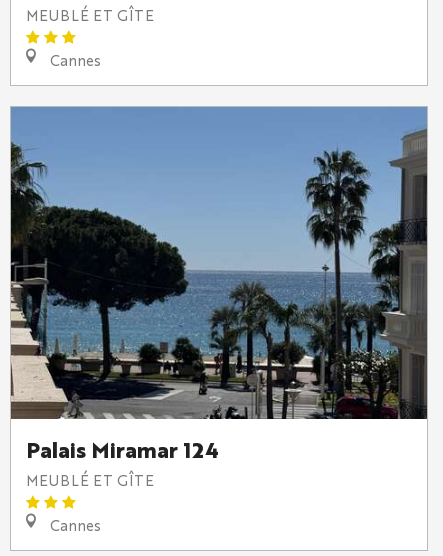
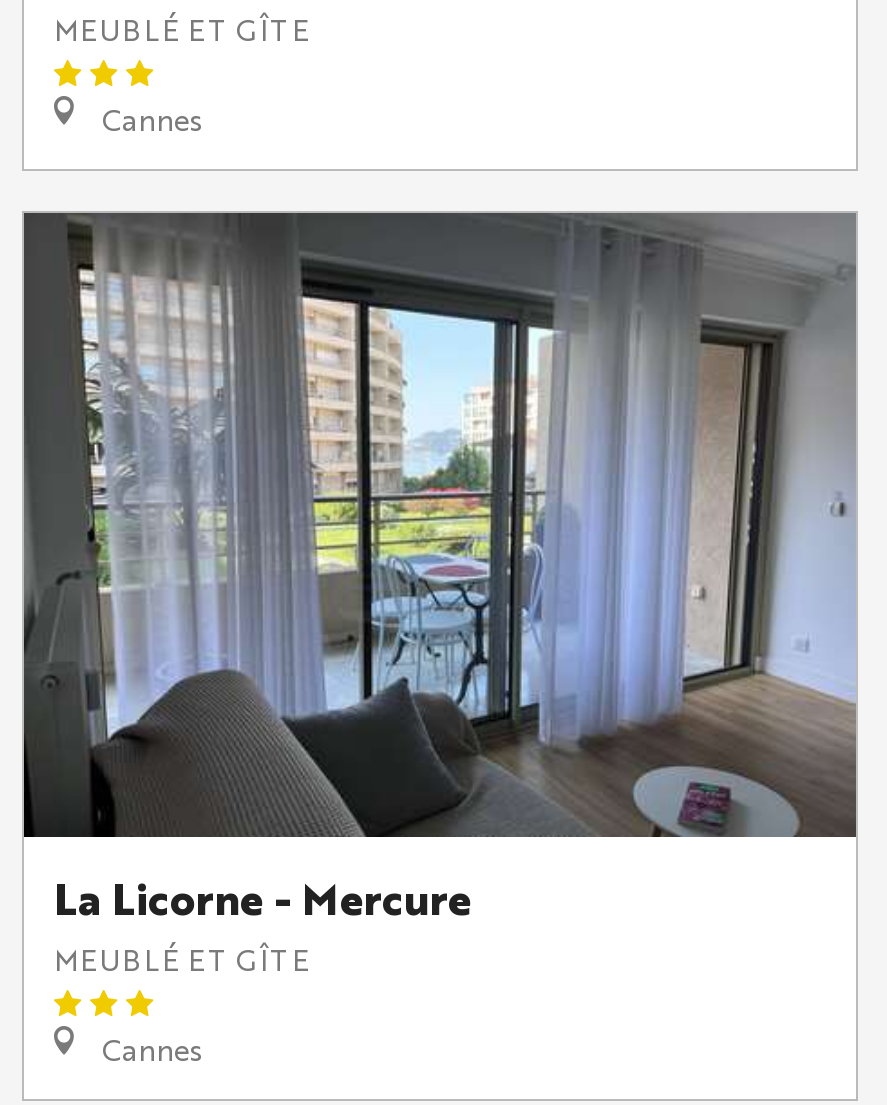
[10,106,428,463] [image] | Palais Miramar 124 -> [22,211,858,925] [image] | La Licorne - Mercure

